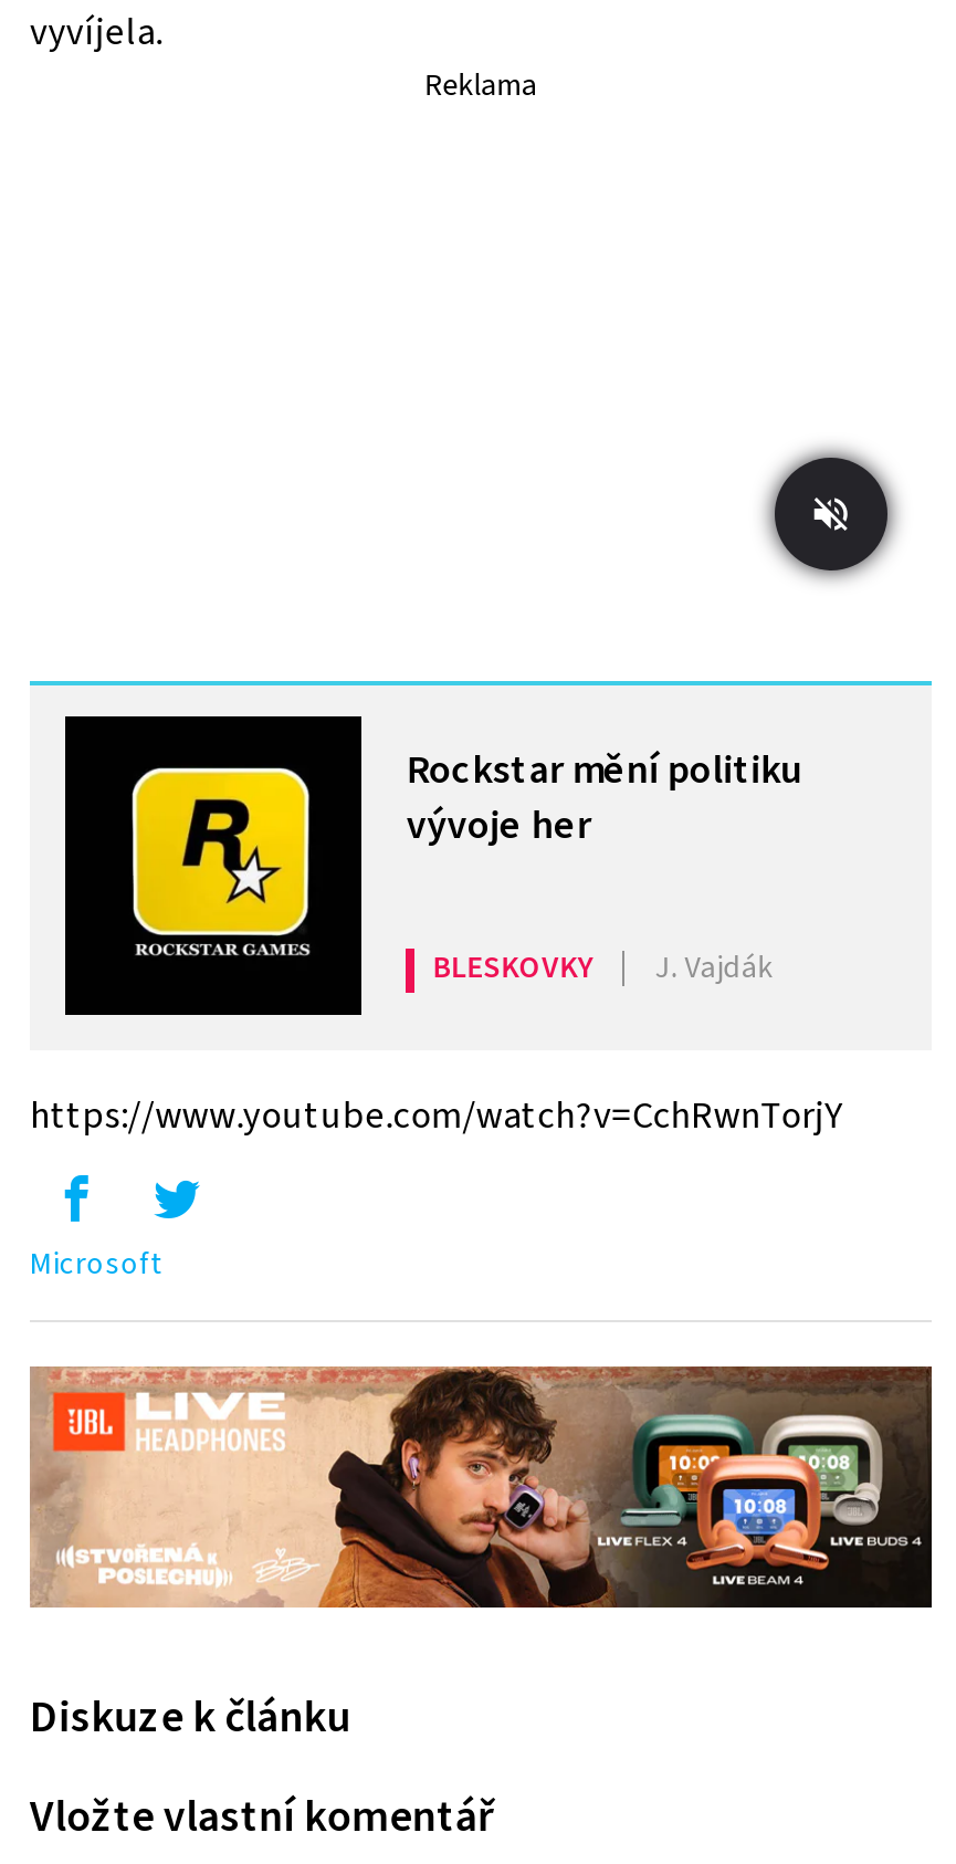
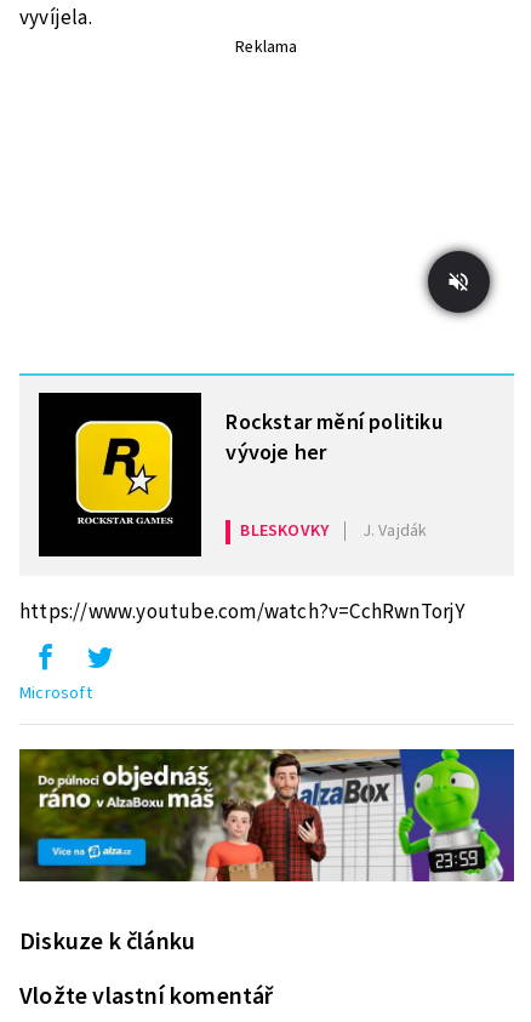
[30,1364,934,1610] [image] -> [18,748,515,883] [image]

